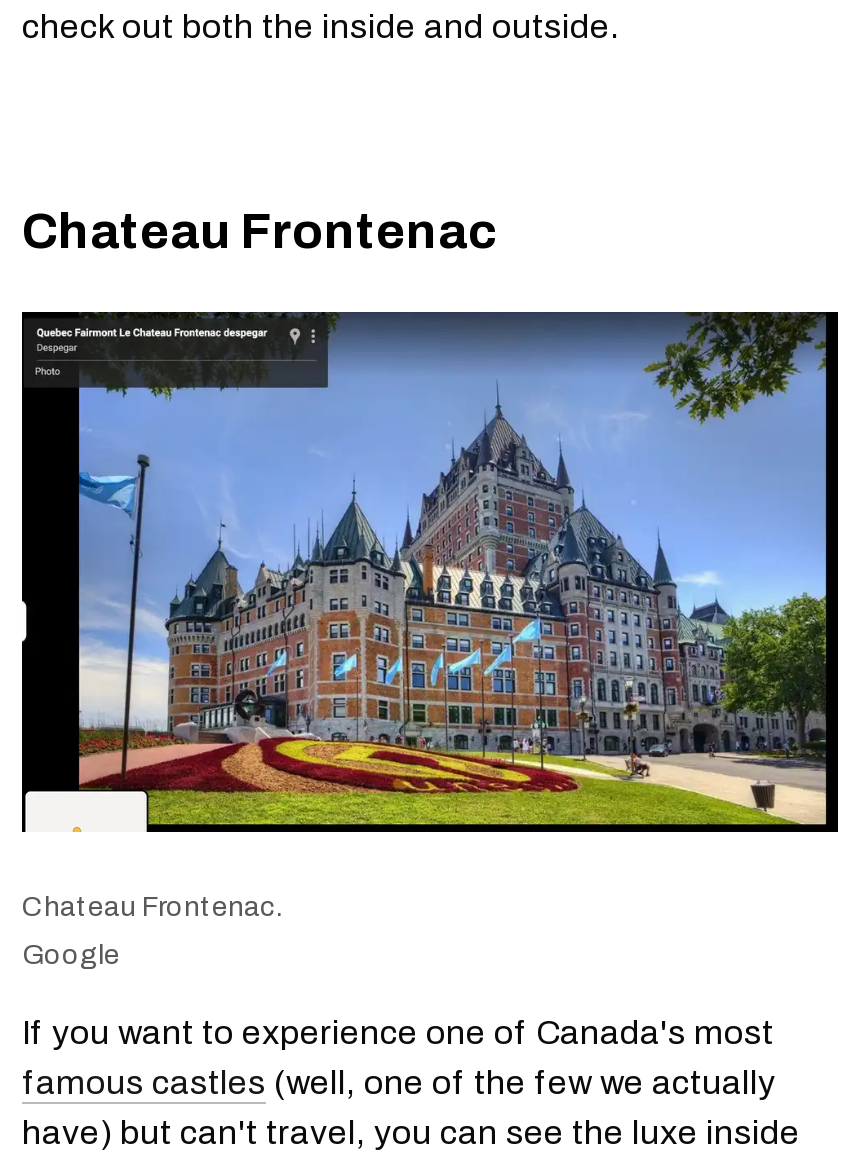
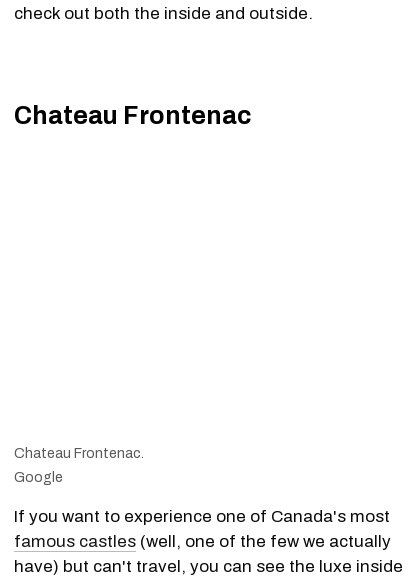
[20,310,840,834] [image] -> none

